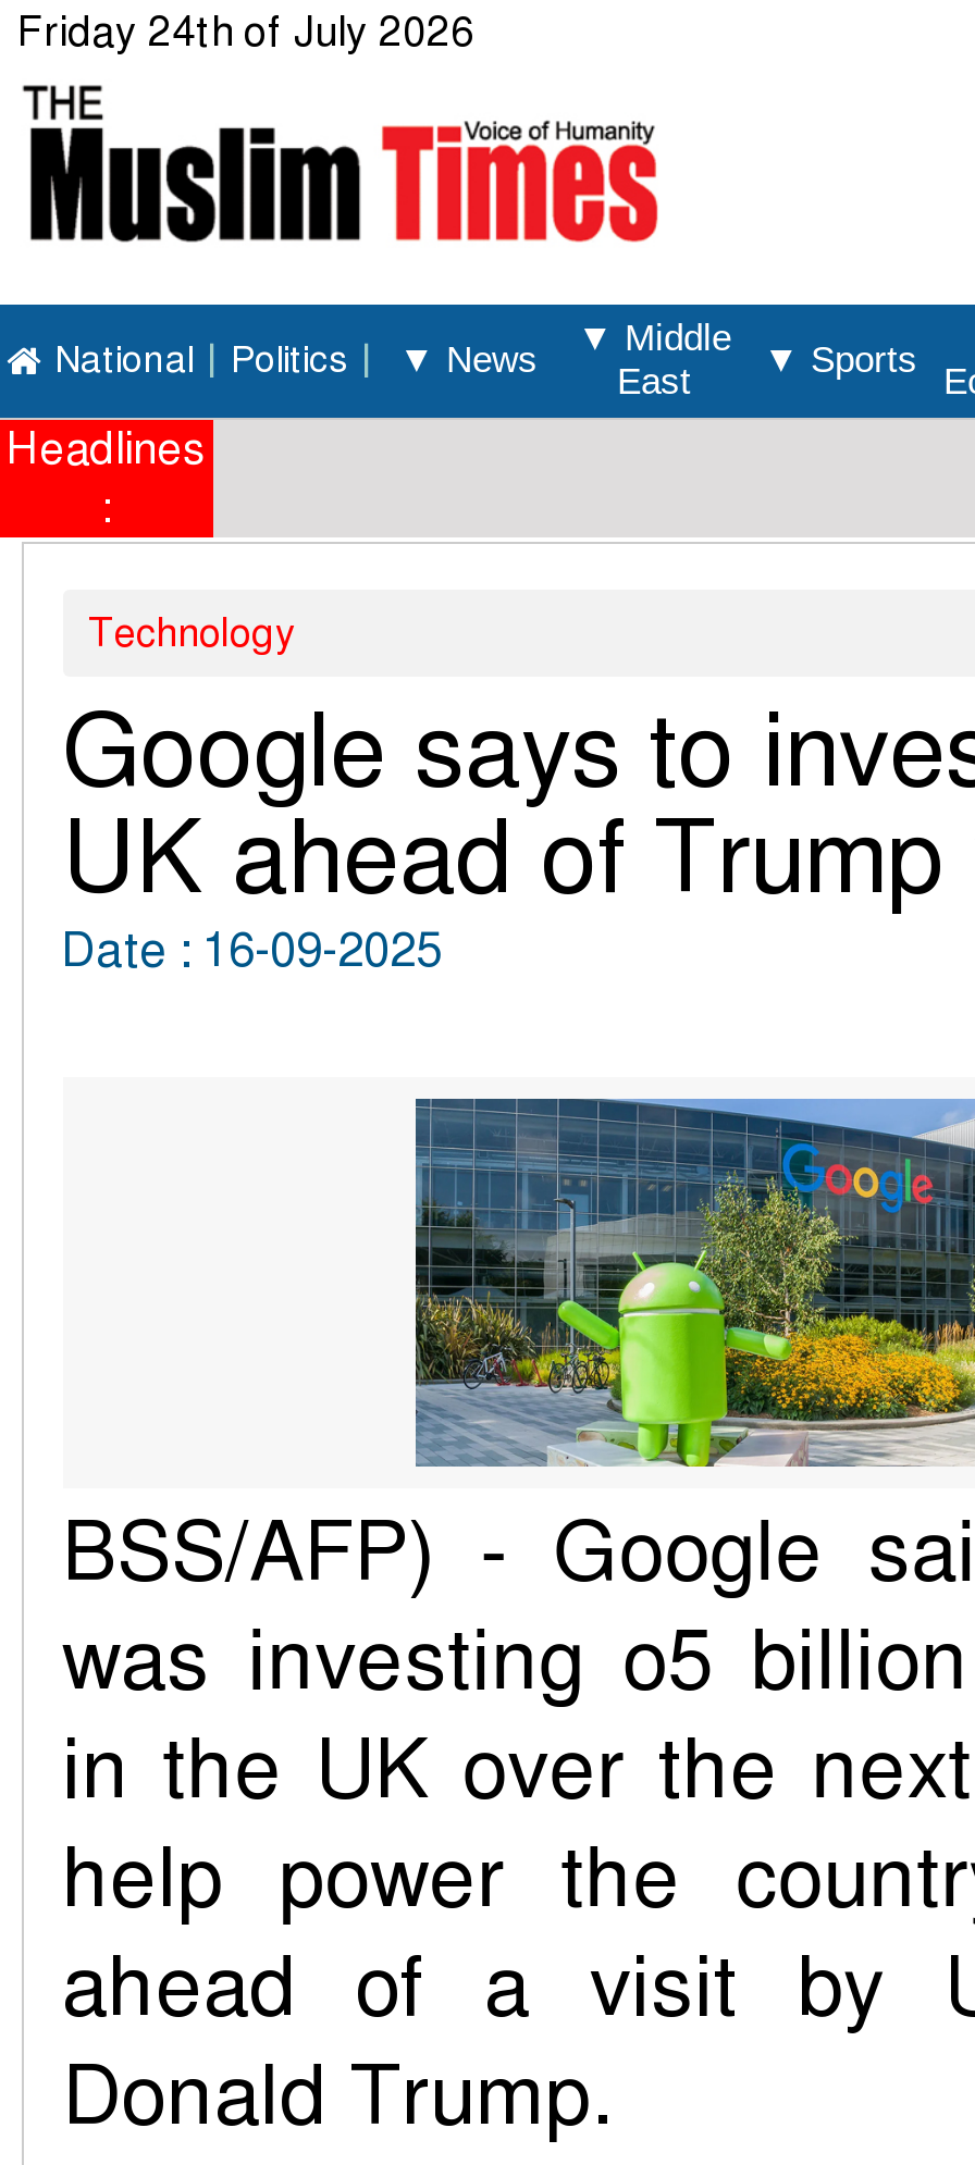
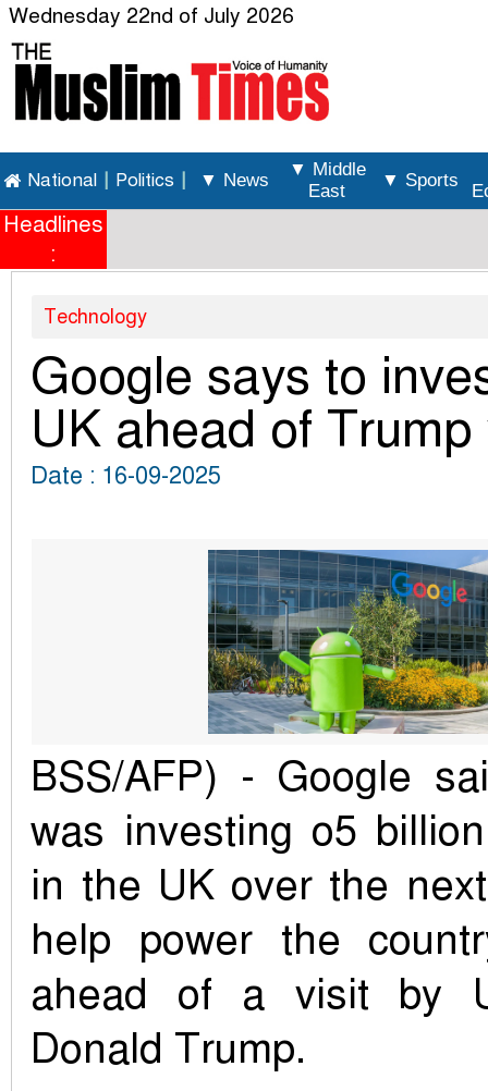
[17,7,474,57] Friday 24th of July 2026 -> [9,3,294,28] Wednesday 22nd of July 2026

